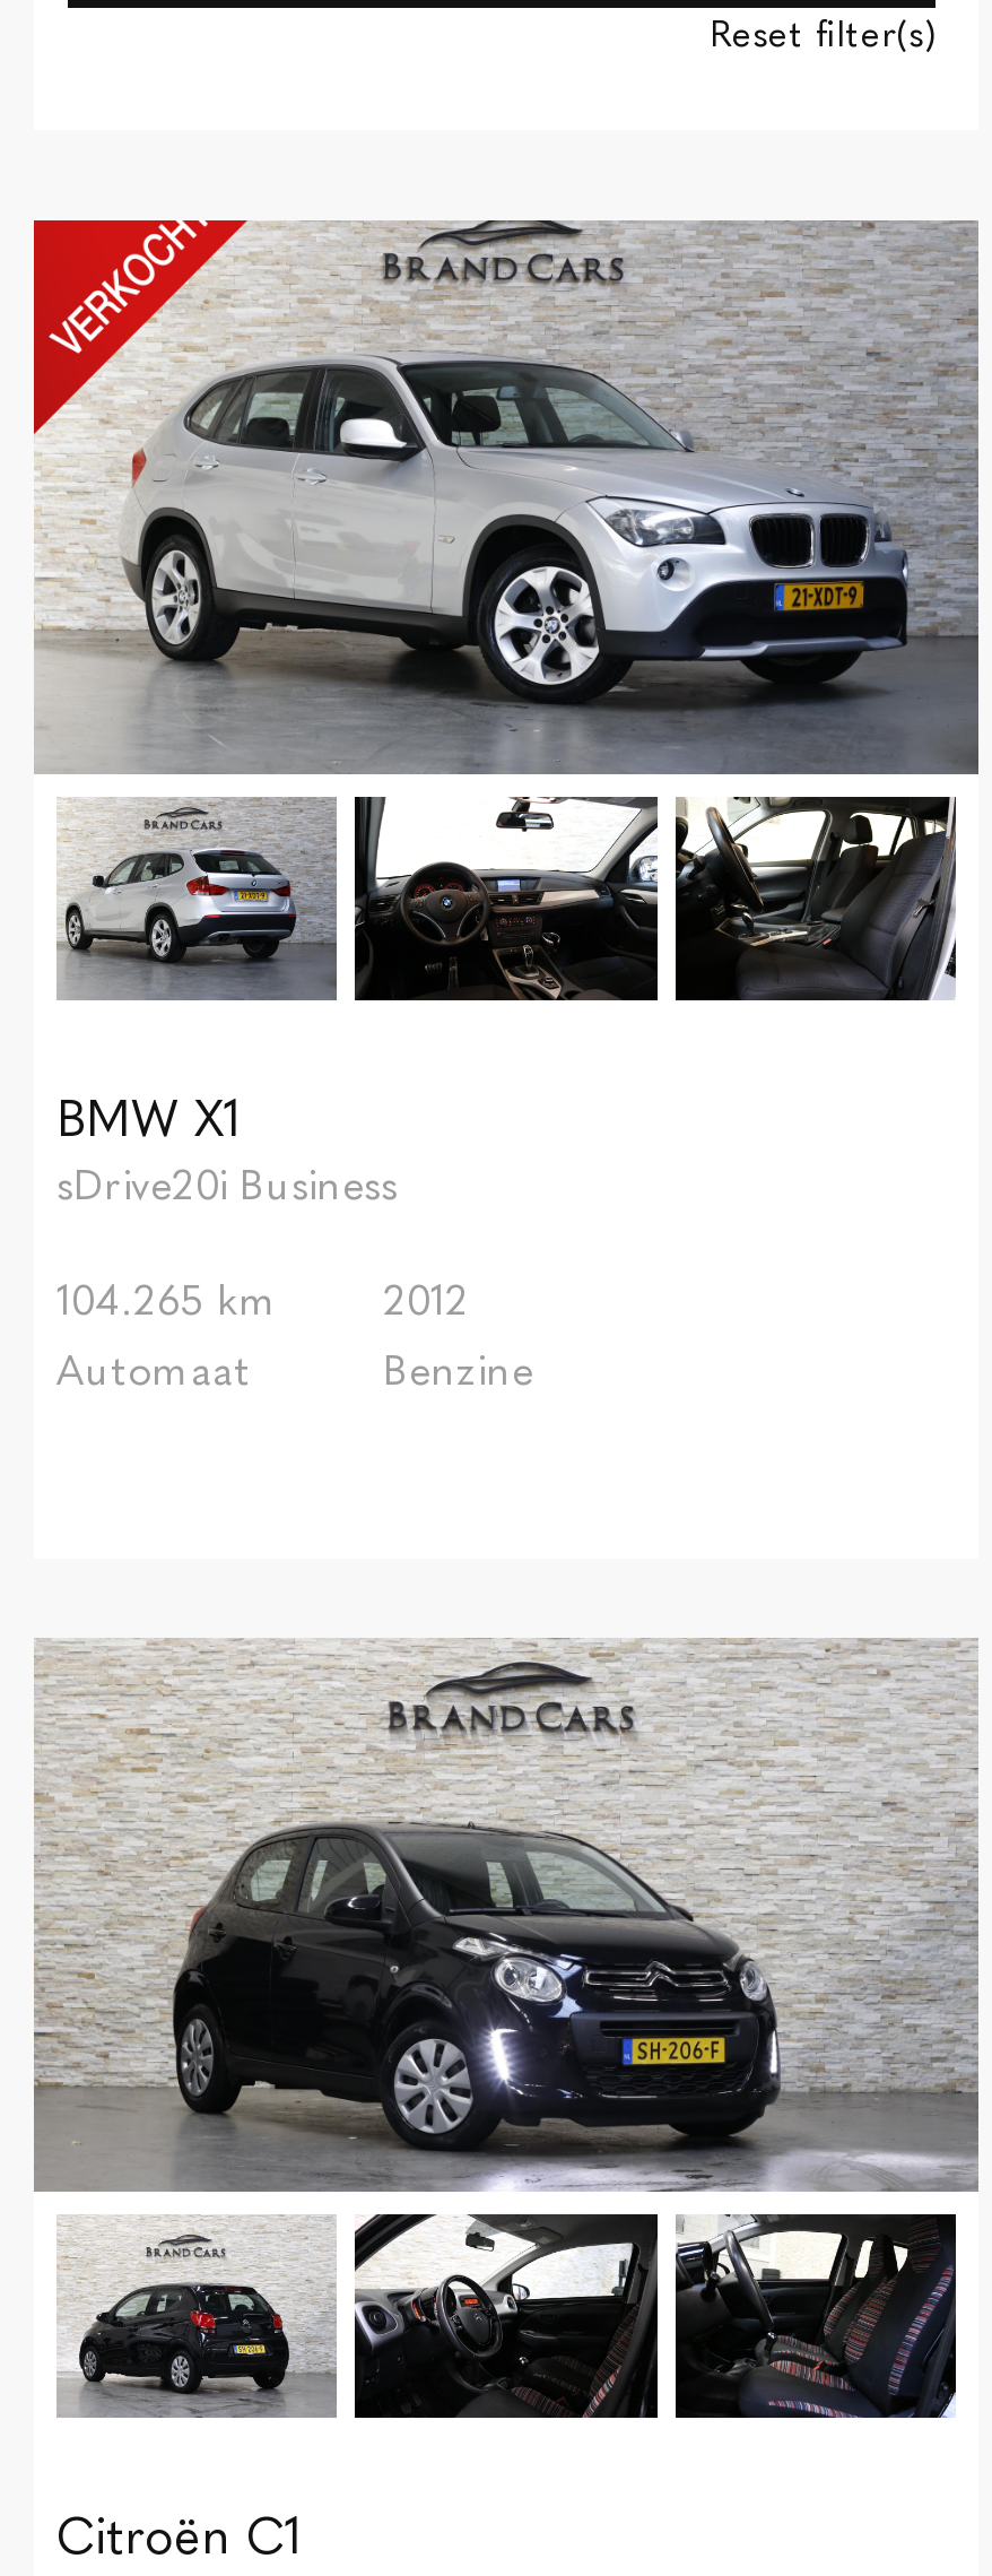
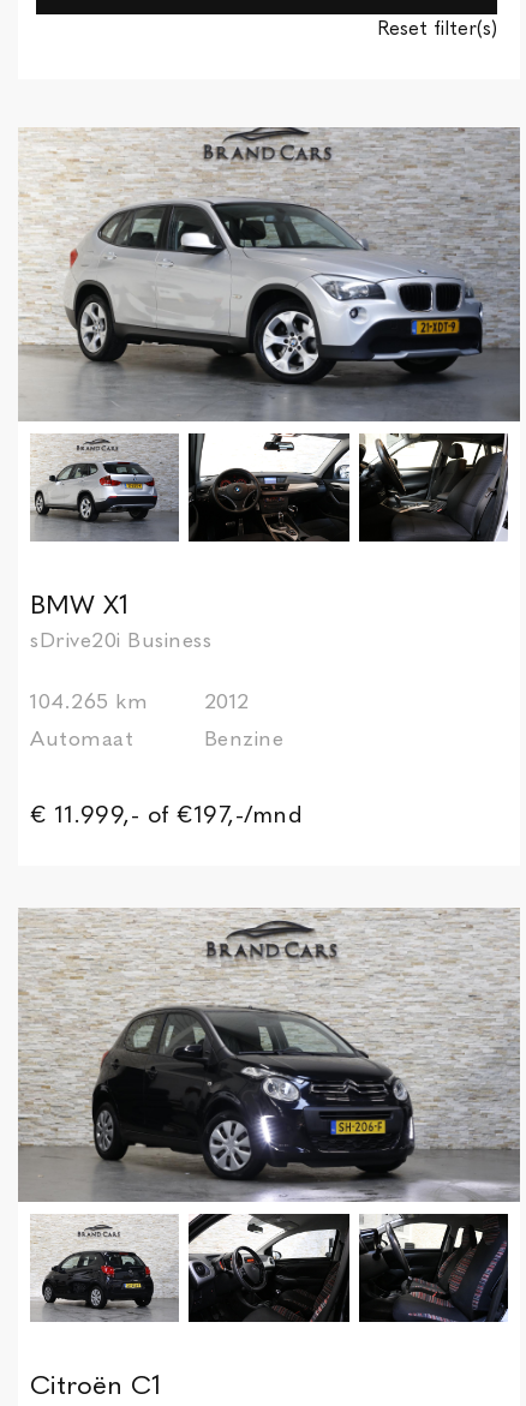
[32,218,246,435] [image] -> [18,127,130,239] [image]
none -> [30,800,303,828] € 11.999,- of €197,-/mnd

